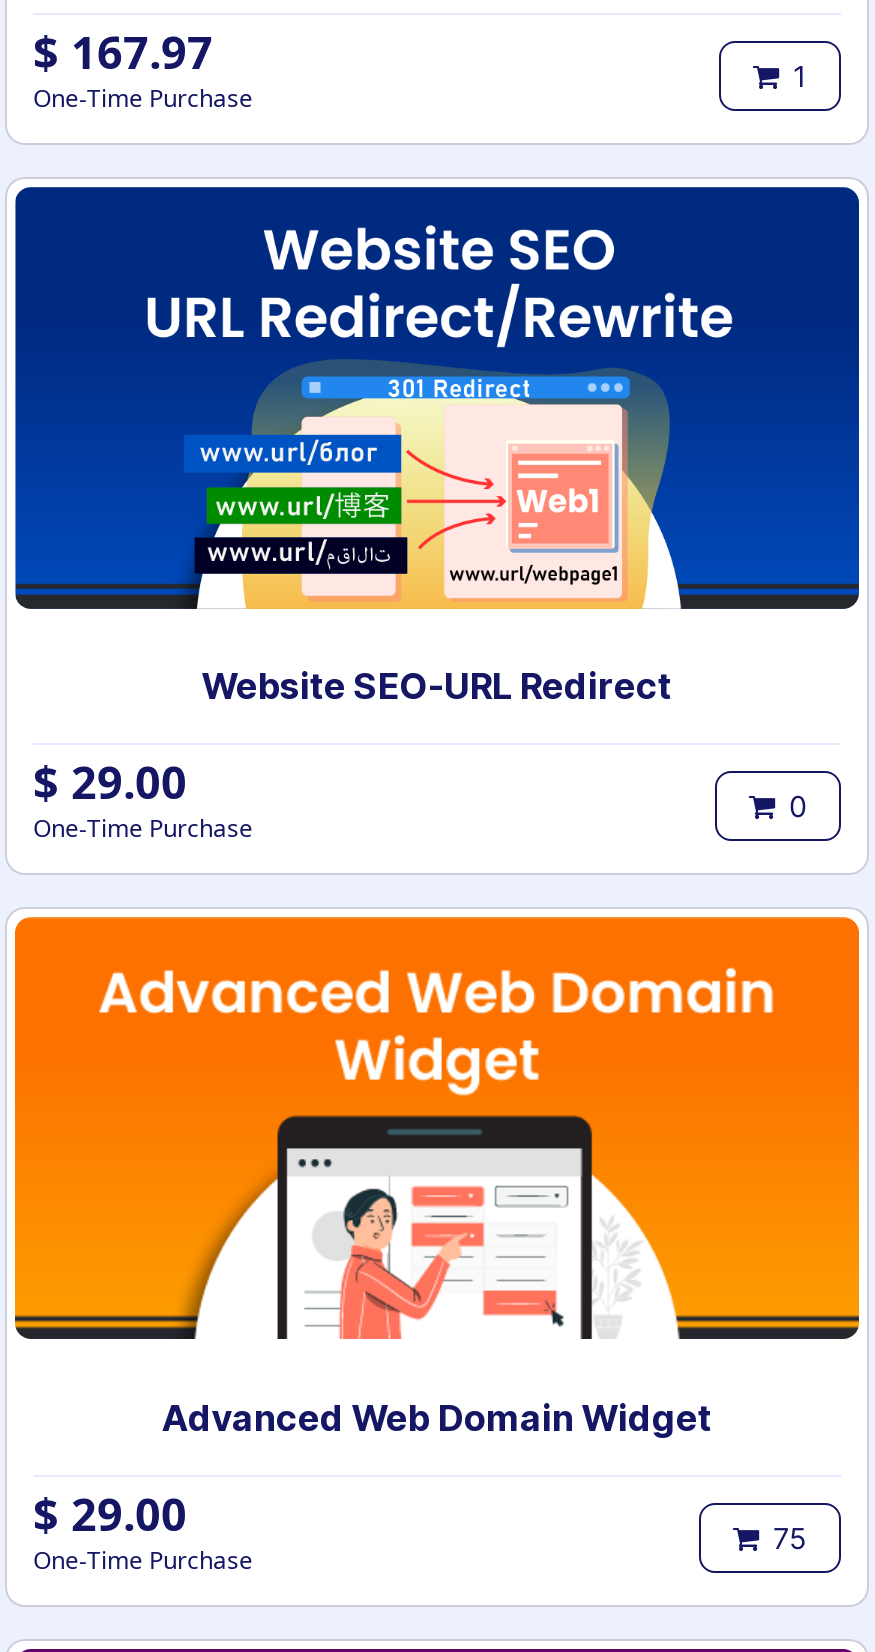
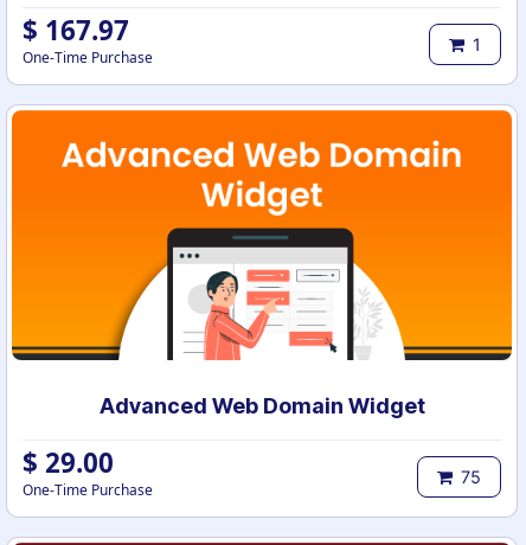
[13,185,861,845] [image] | Website SEO-URL Redirect | $29.00 | One-Time Purchase -> none
[781,789,807,823] 0 -> none

